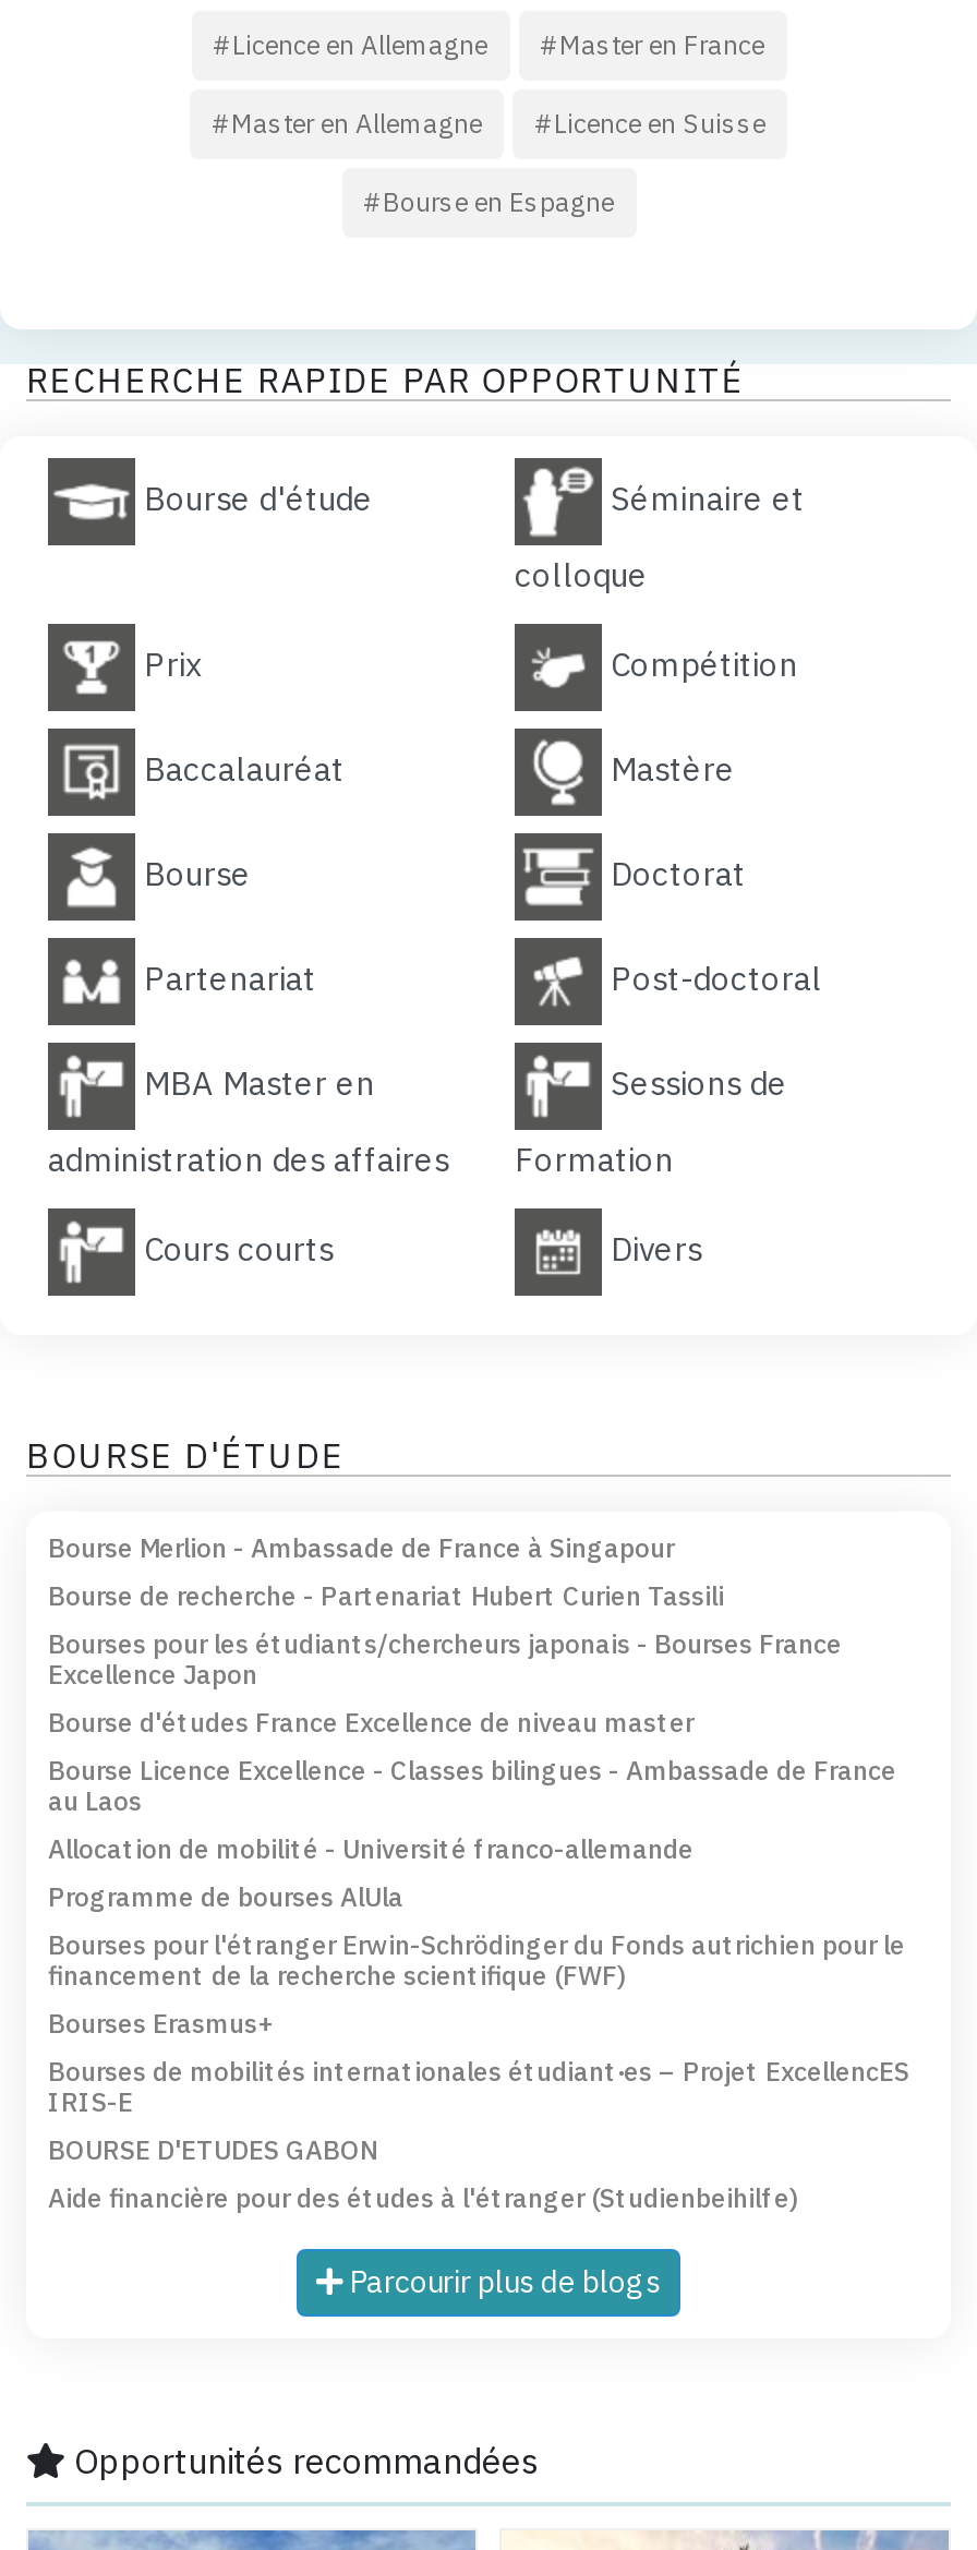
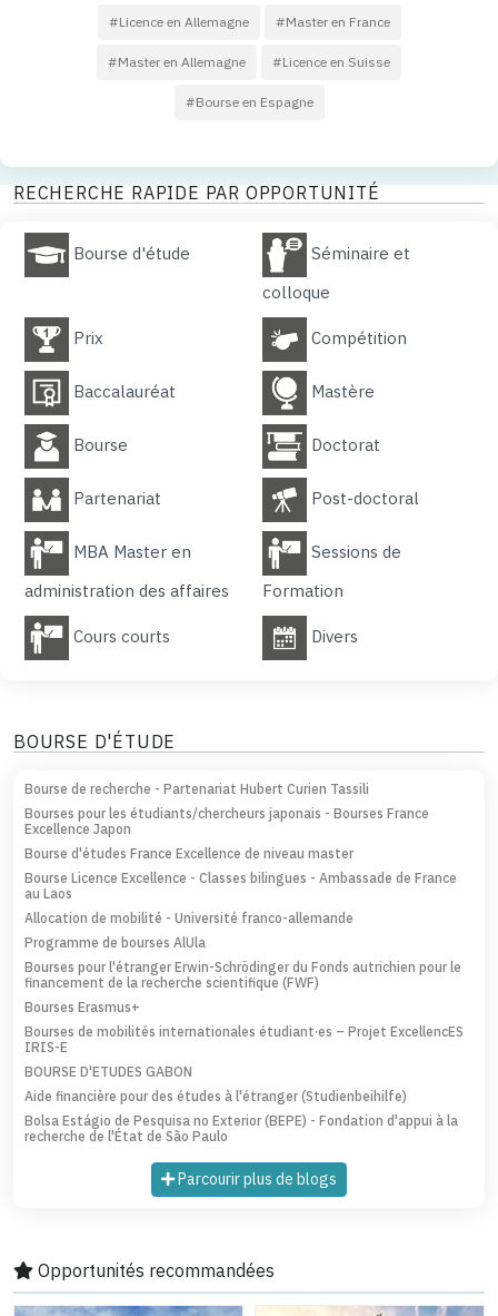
[48,1529,674,1568] Bourse Merlion - Ambassade de France à Singapour -> none
moved [48,1577,909,2218] -> [24,779,464,1107]: Bourse de recherche - Partenariat Hubert Curien Tassili | Bourses pour les étudiants/chercheurs japonais - Bourses France | Excellence Japon | ... | BOURSE D'ETUDES GABON | Aide financière pour des études à l'étranger (Studienbeihilfe)
none -> [24,1111,458,1147] Bolsa Estágio de Pesquisa no Exterior (BEPE) - Fondation d'appui à la | recherche de l'État de São Paulo

